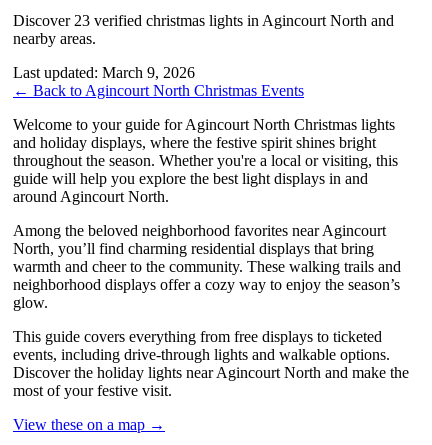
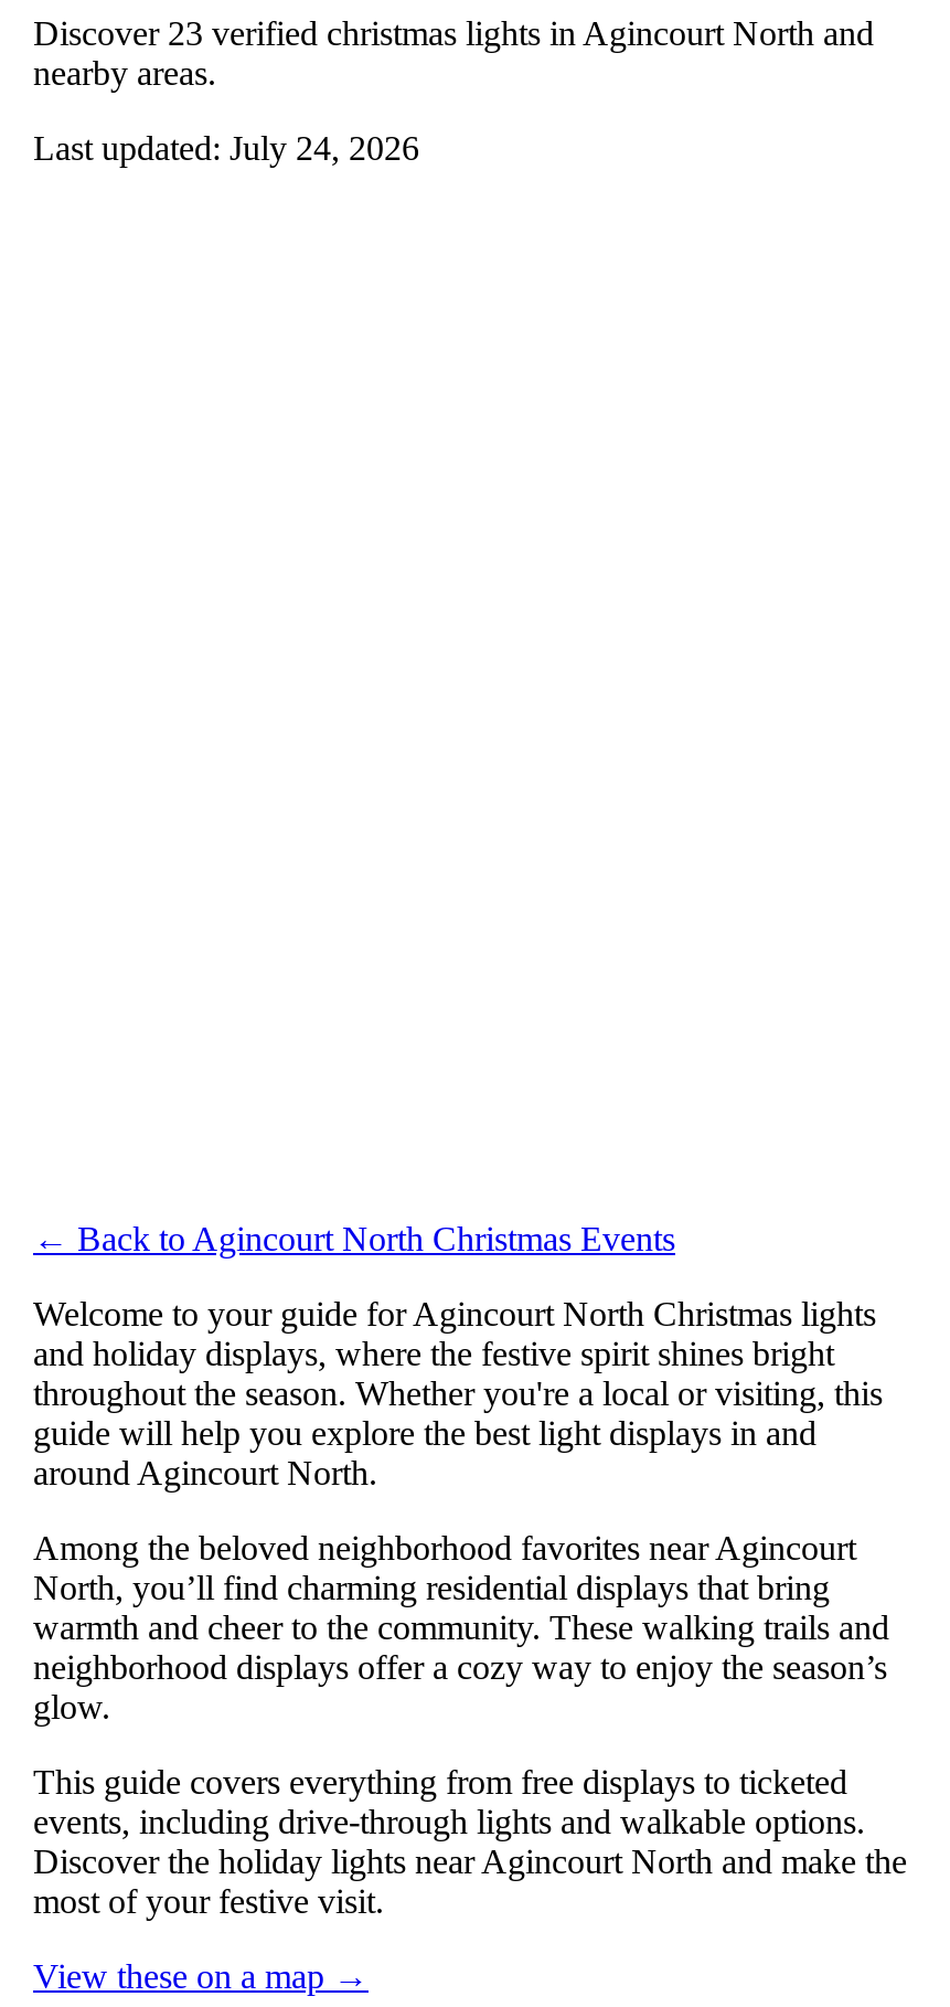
[13,64,195,81] Last updated: March 9, 2026 -> [33,129,419,166] Last updated: July 24, 2026

